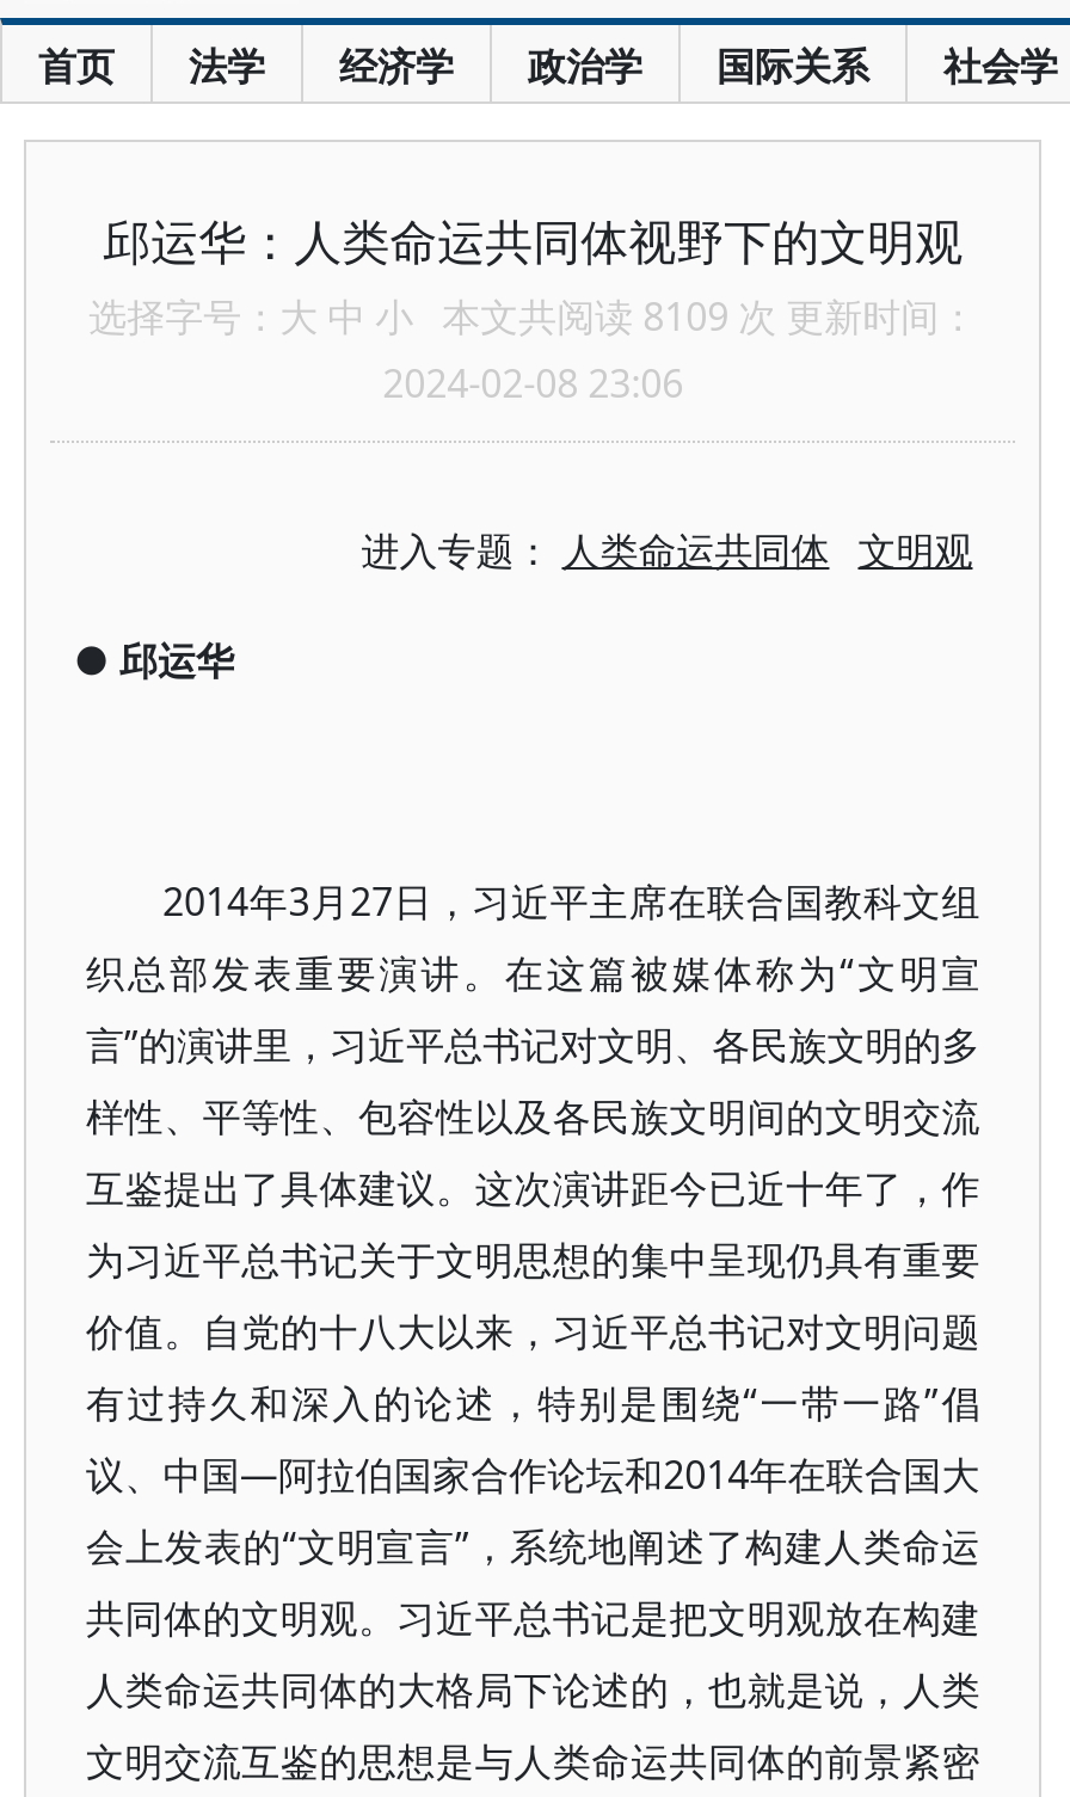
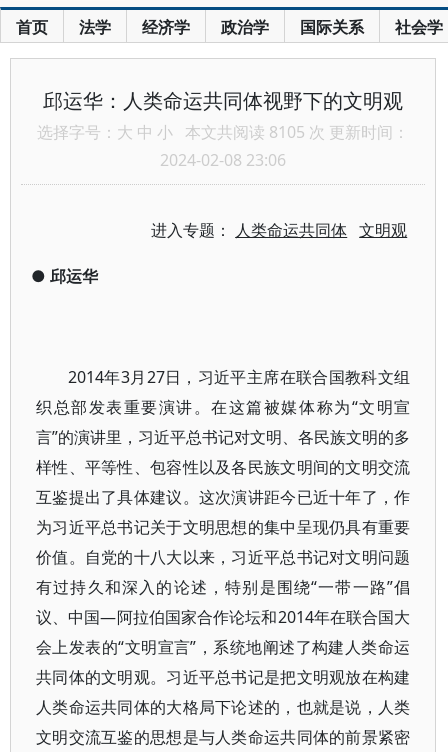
[89,290,977,343] 选择字号：大 中 小本文共阅读 8109 次 更新时间： -> [37,121,409,143] 选择字号：大 中 小本文共阅读 8105 次 更新时间：

